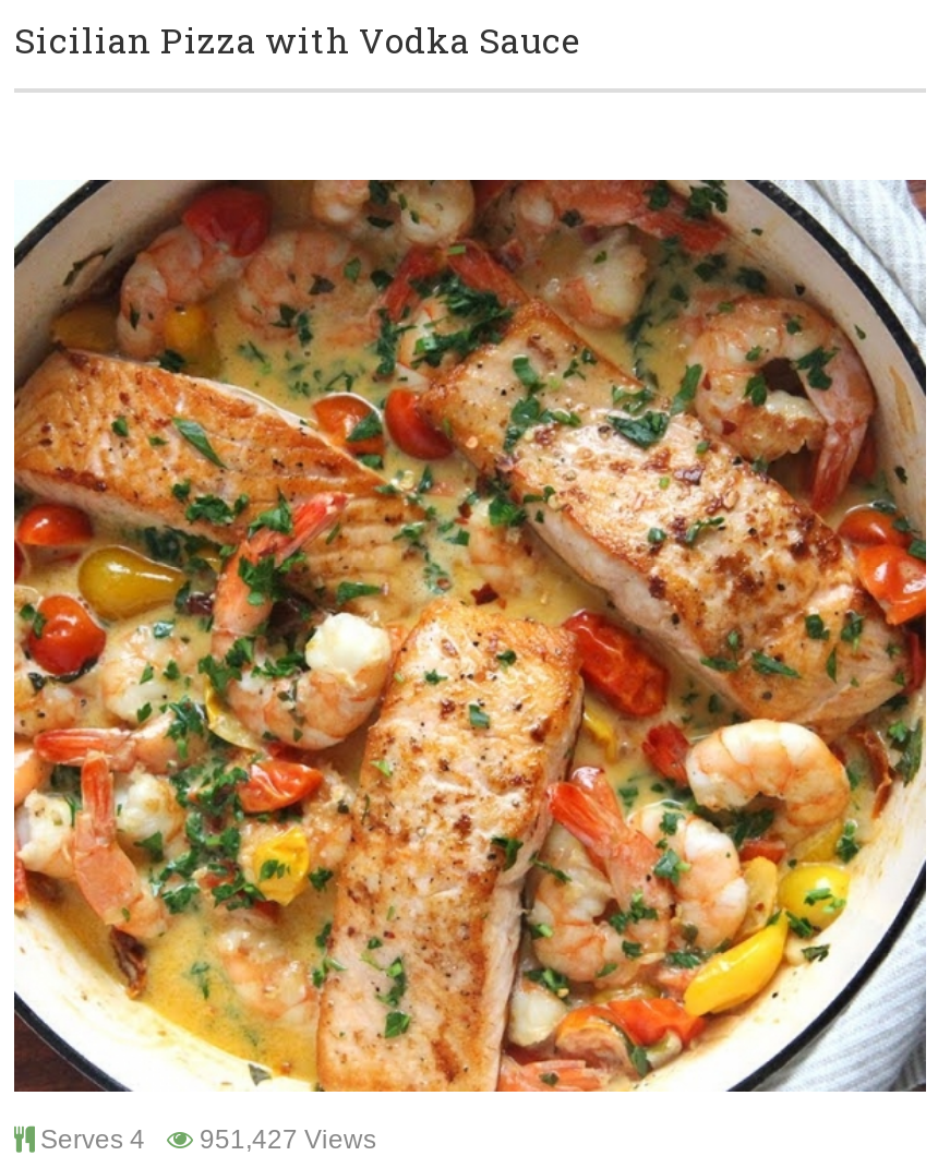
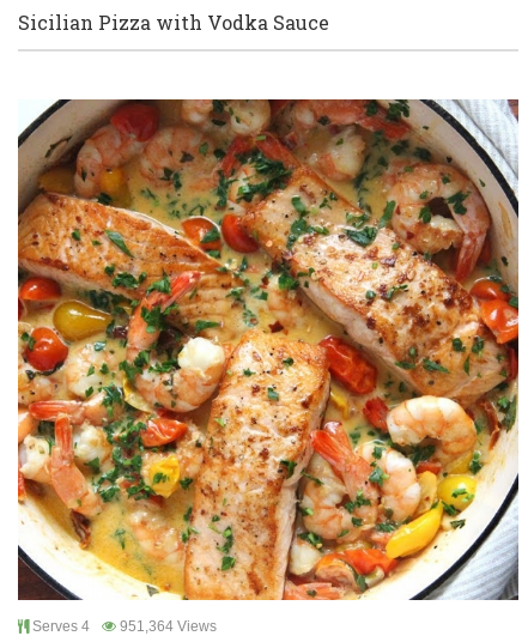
[34,1124,376,1155] Serves 4 951,427 Views -> [29,618,217,635] Serves 4 951,364 Views

